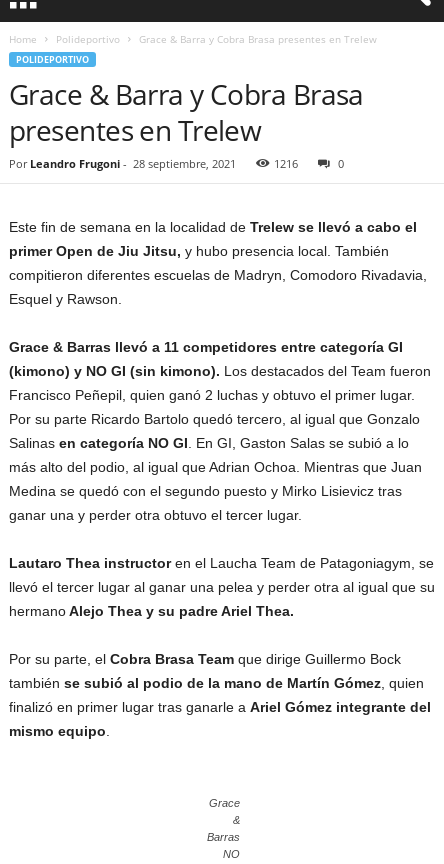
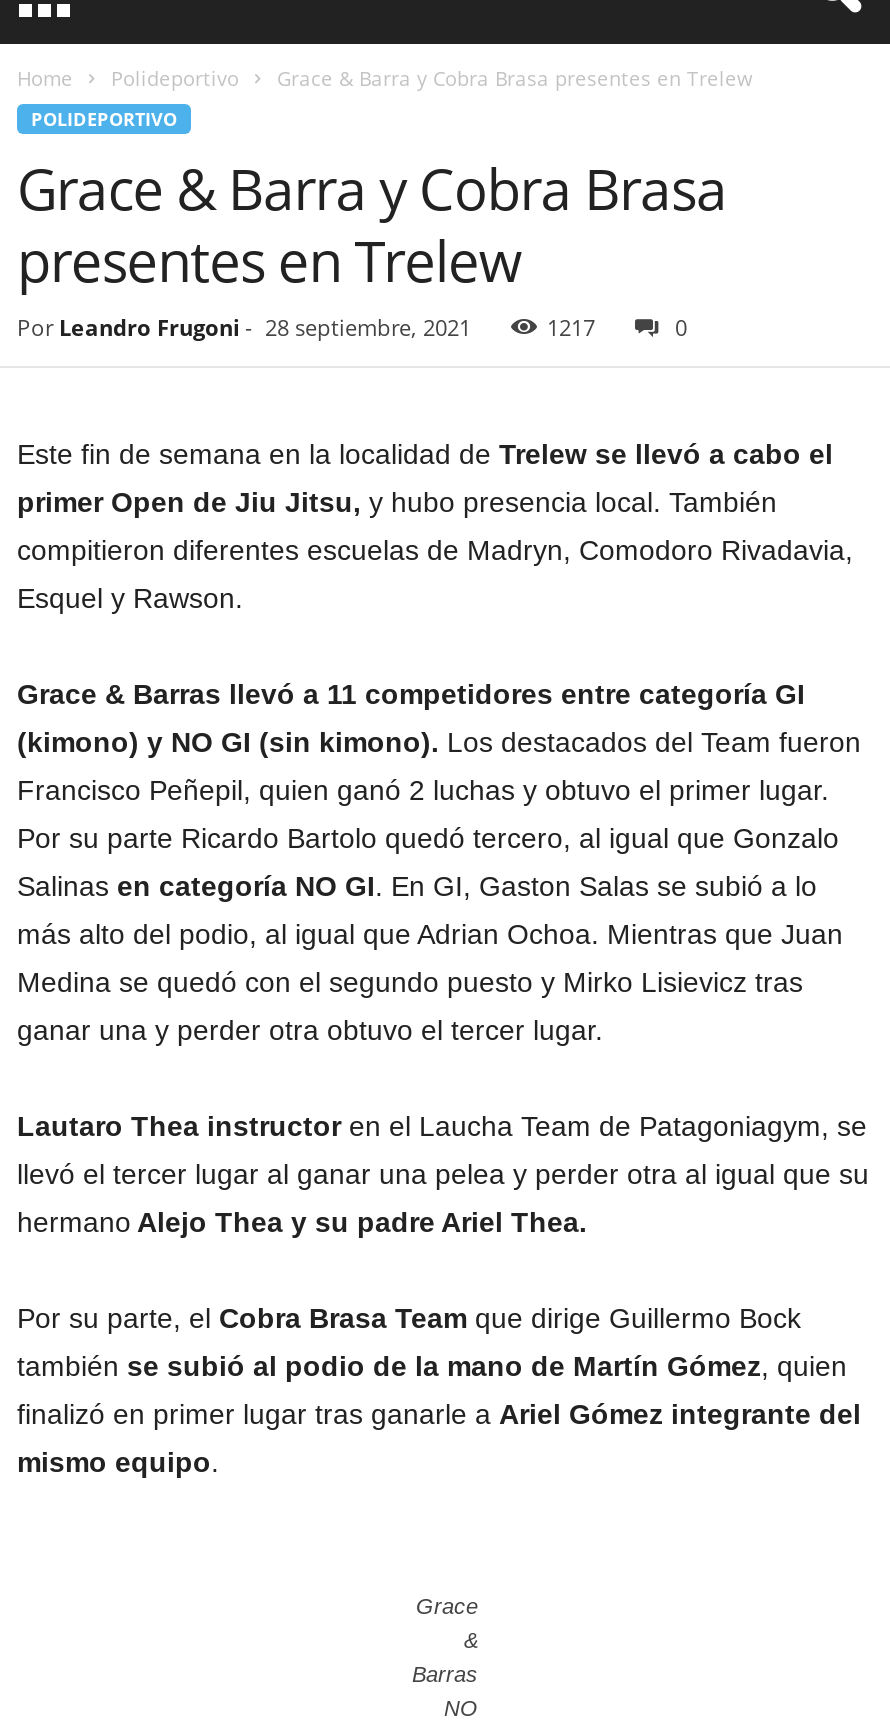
[274,156,298,171] 1216 -> [547,312,595,342] 1217

